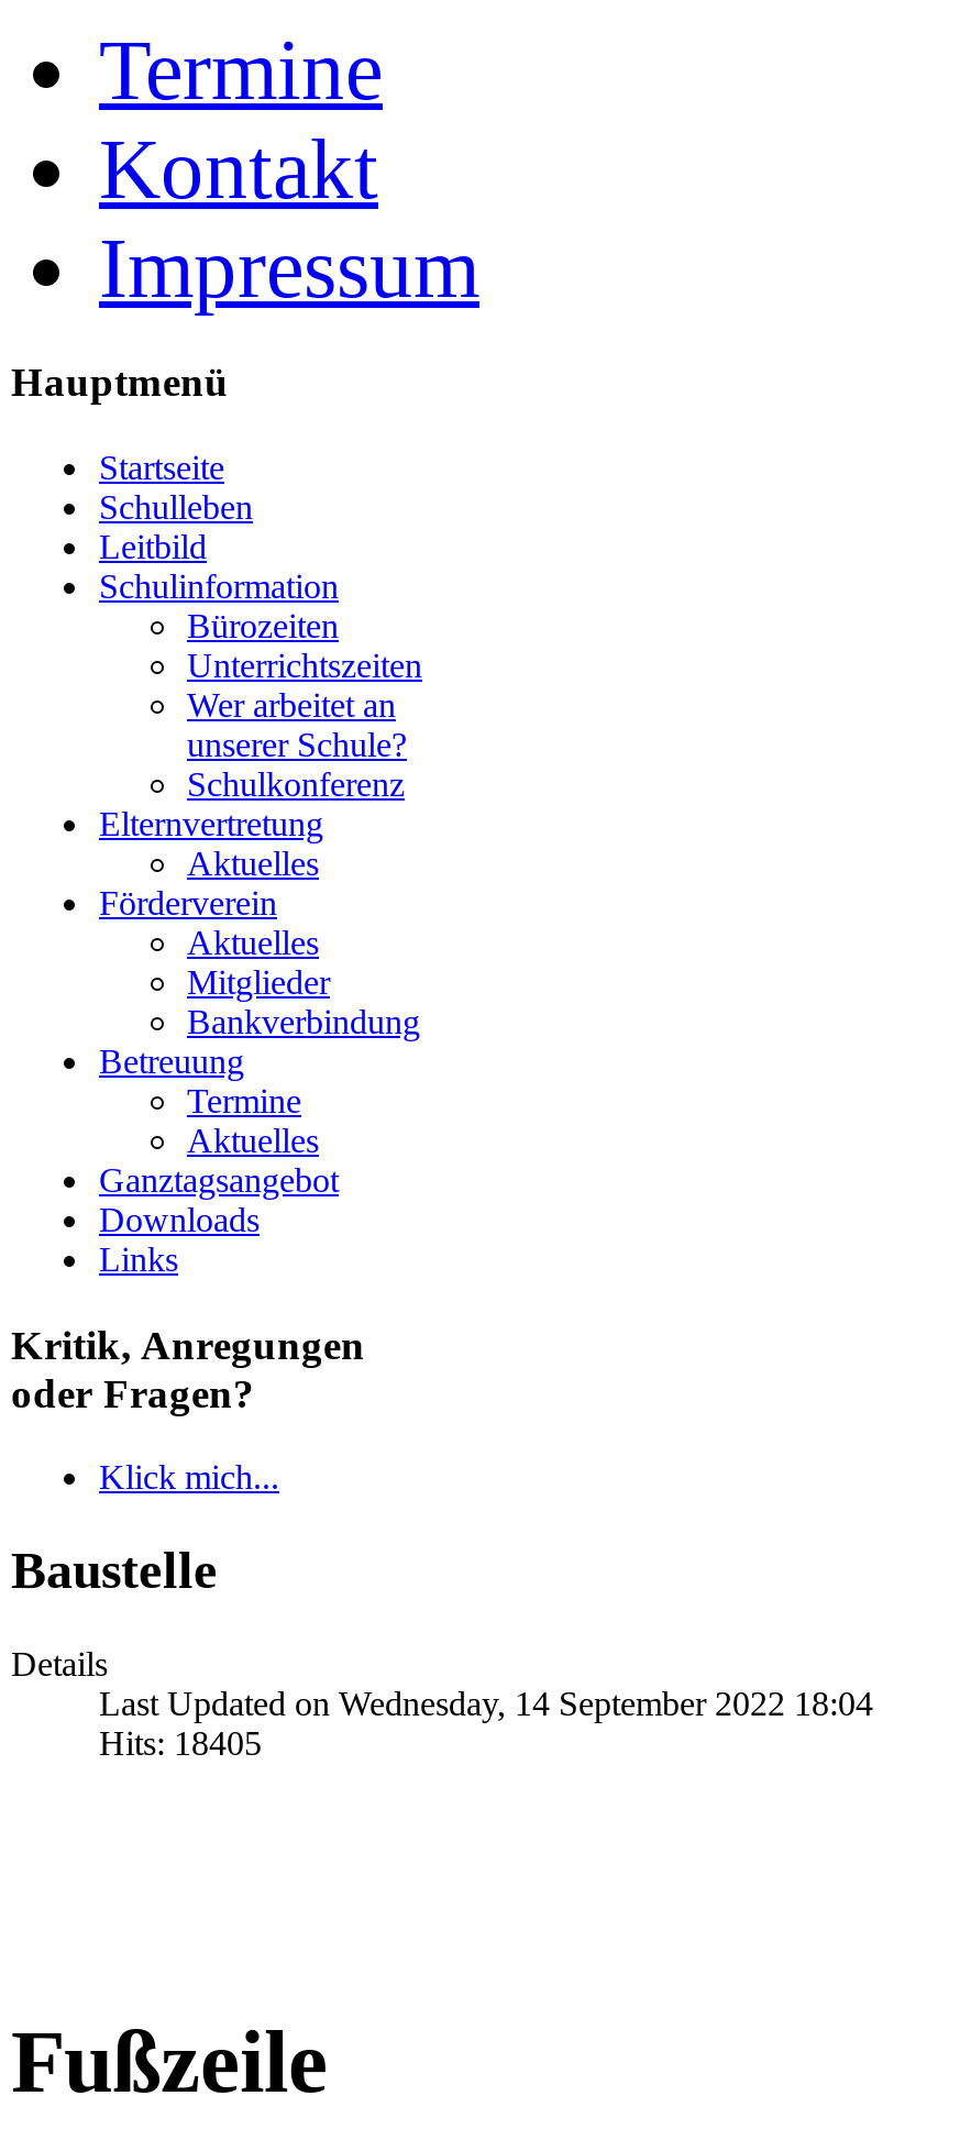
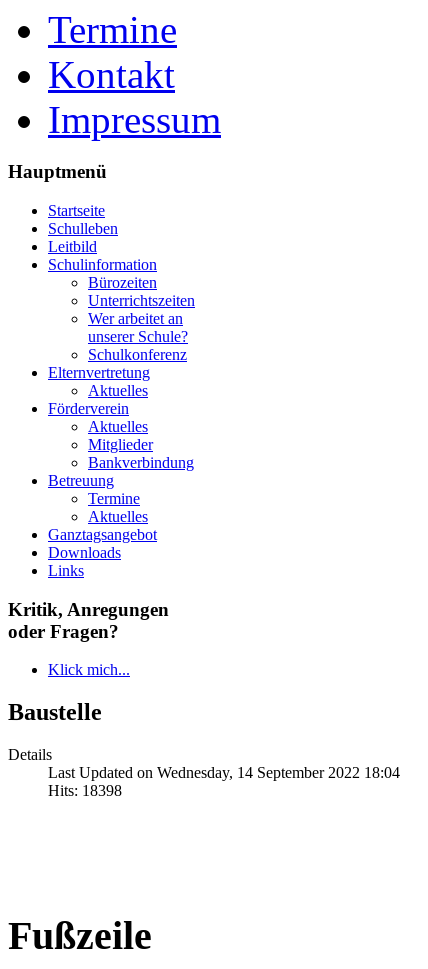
[99,1725,262,1762] Hits: 18405 -> [48,782,122,799] Hits: 18398

